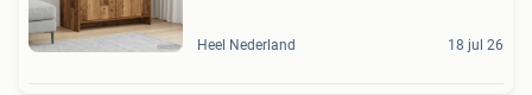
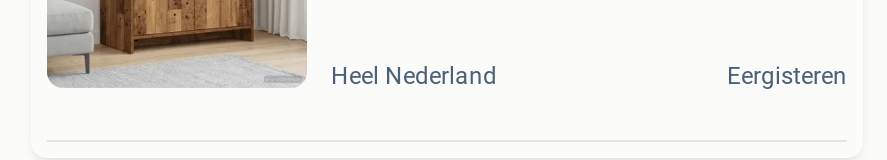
[448,37,503,53] 18 jul 26 -> [727,62,847,90] Eergisteren

